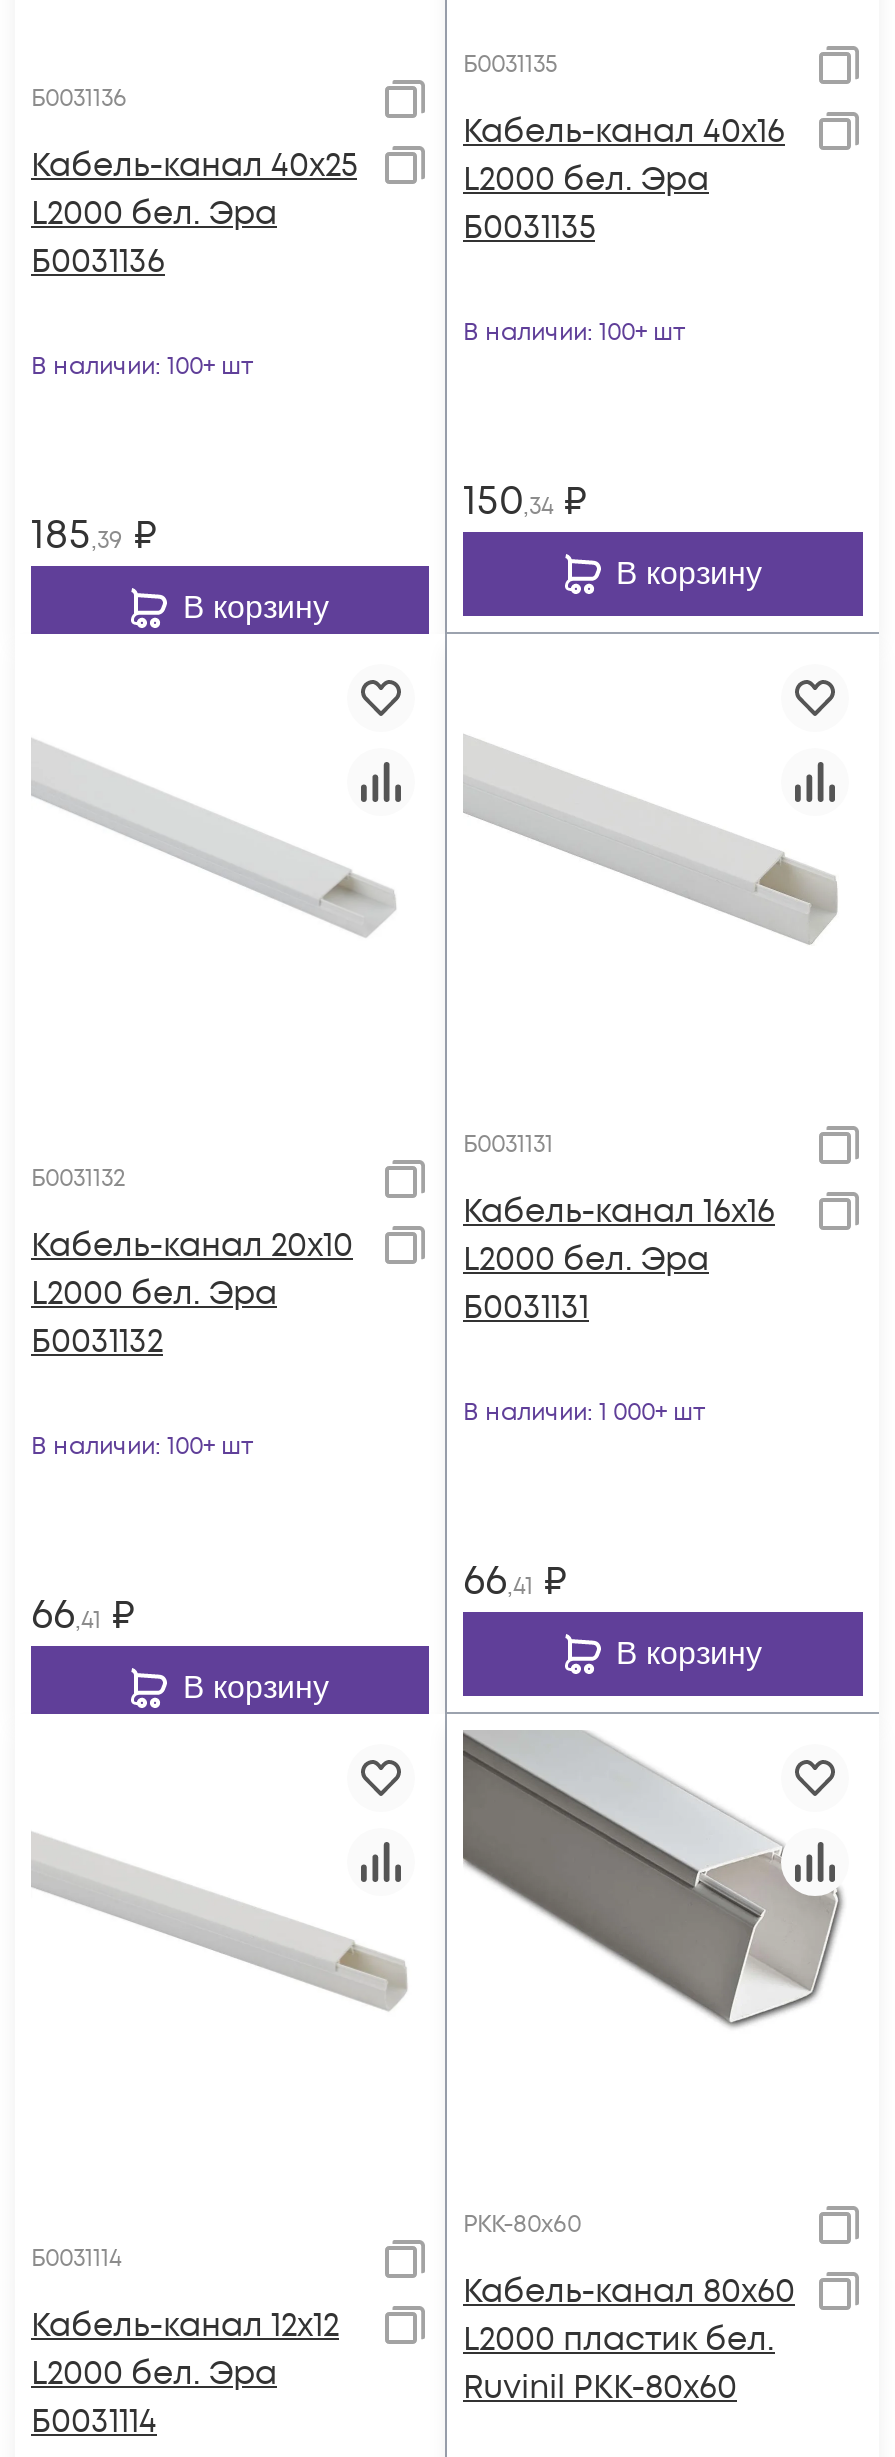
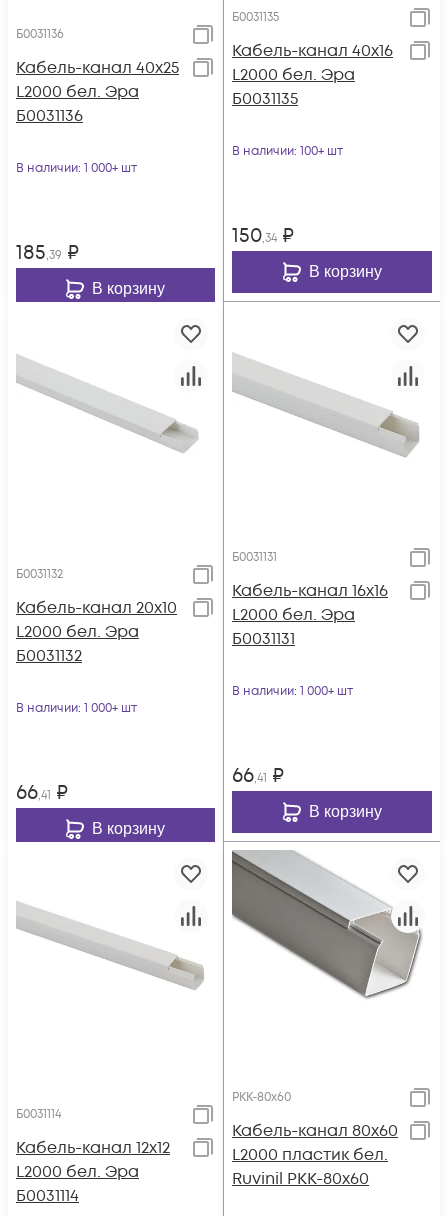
[31,350,253,384] В наличии: 100+ шт -> [16,160,137,177] В наличии: 1 000+ шт
[31,1430,253,1464] В наличии: 100+ шт -> [16,700,137,717] В наличии: 1 000+ шт

